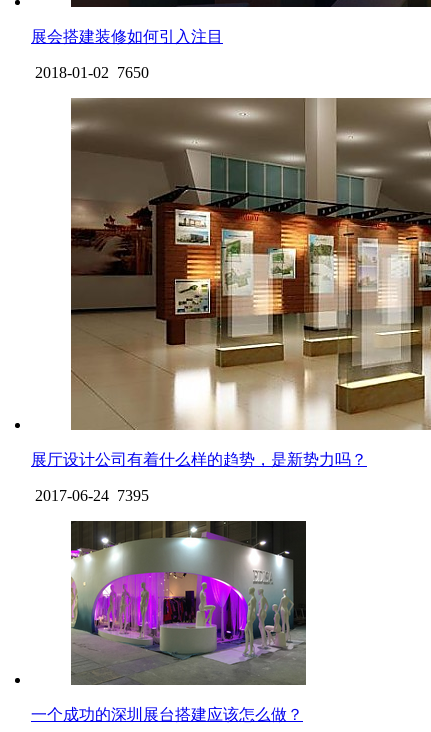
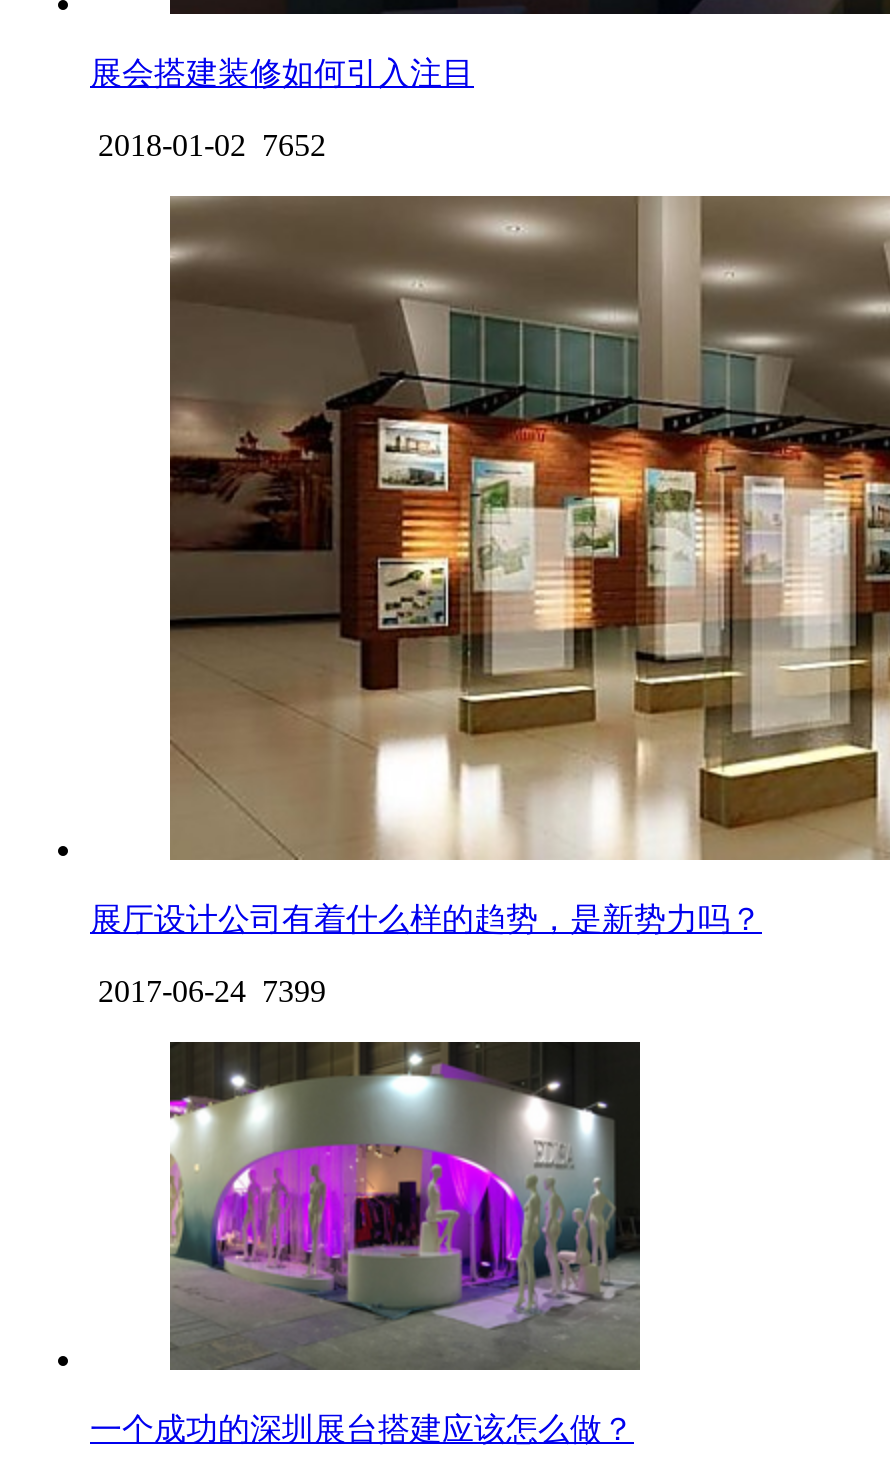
[31,64,149,81] 2018-01-02 7650 -> [90,128,326,162] 2018-01-02 7652
[31,487,149,504] 2017-06-24 7395 -> [90,974,326,1008] 2017-06-24 7399

